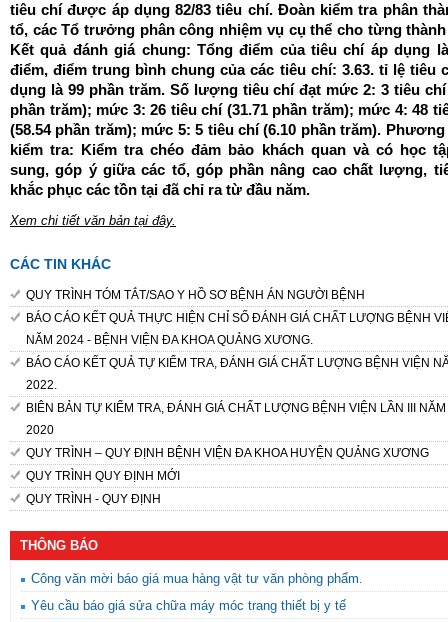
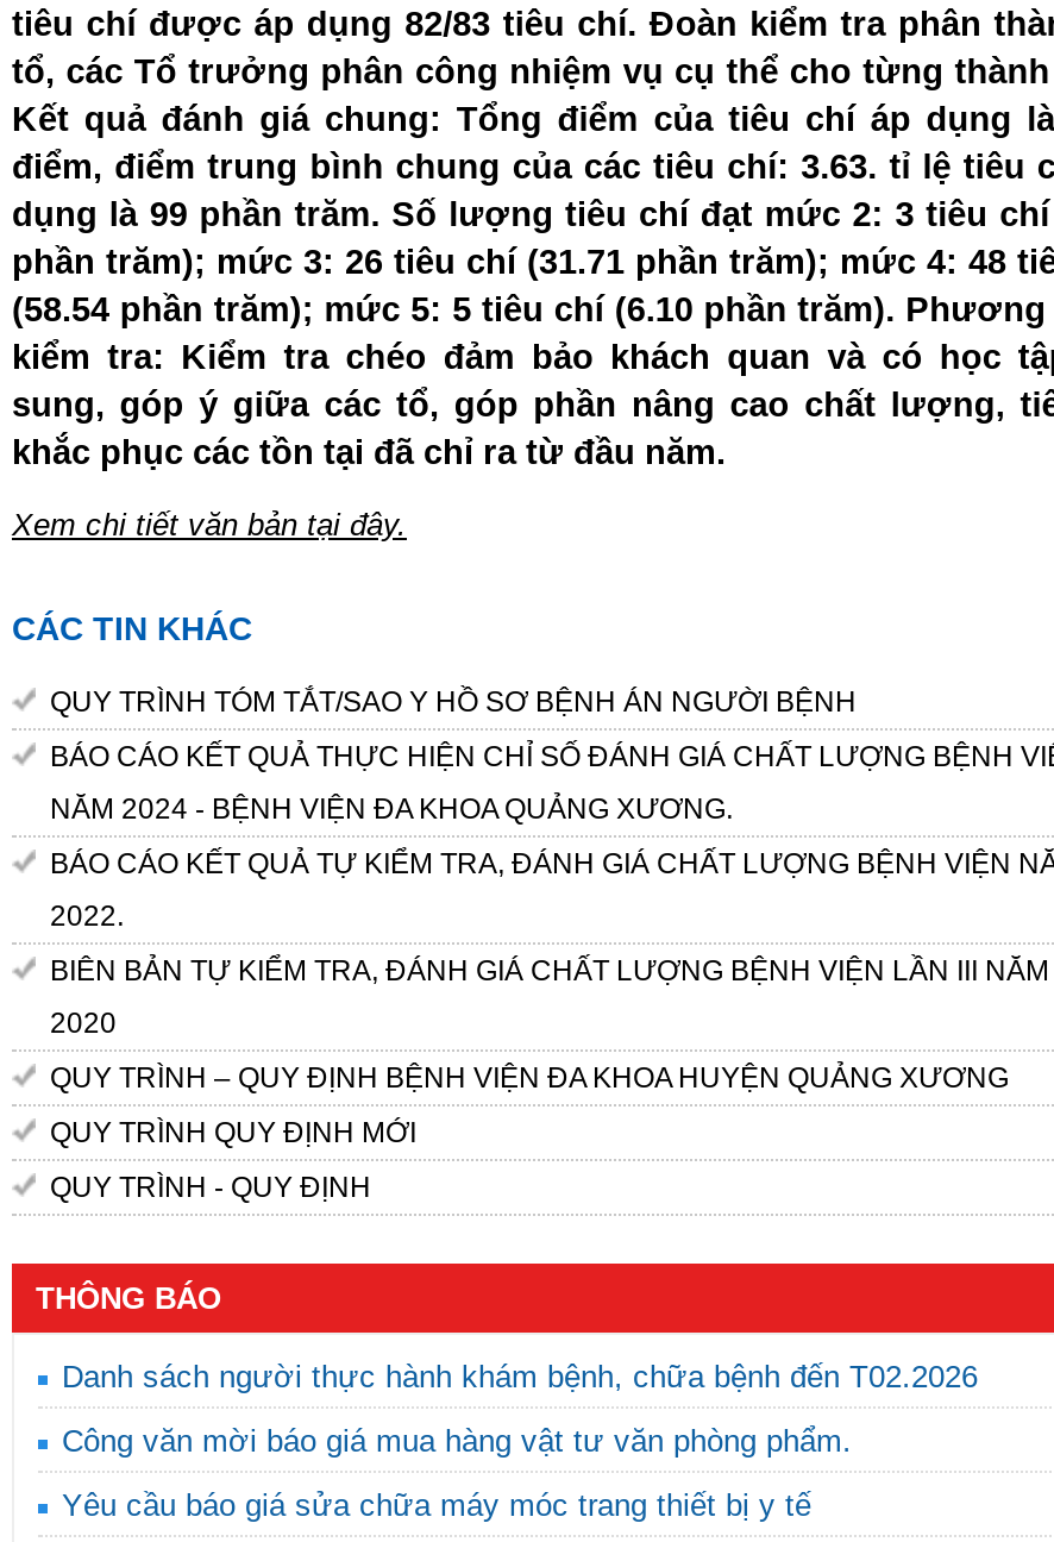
none -> [62,1359,978,1394] Danh sách người thực hành khám bệnh, chữa bệnh đến T02.2026

